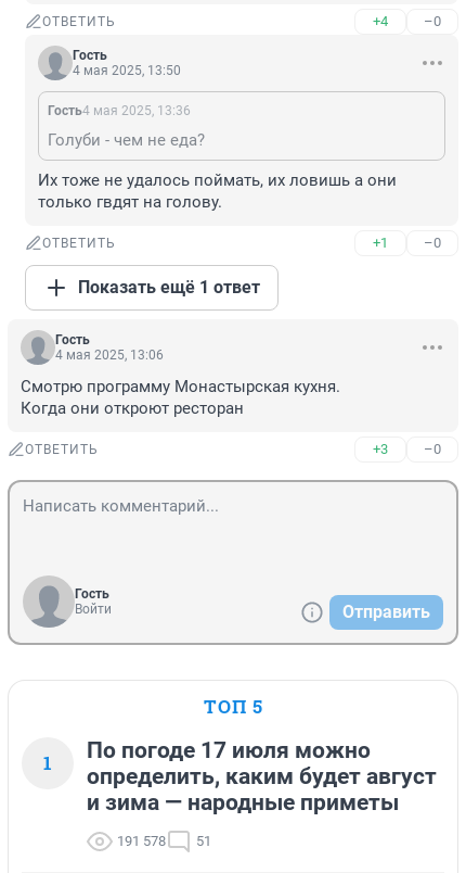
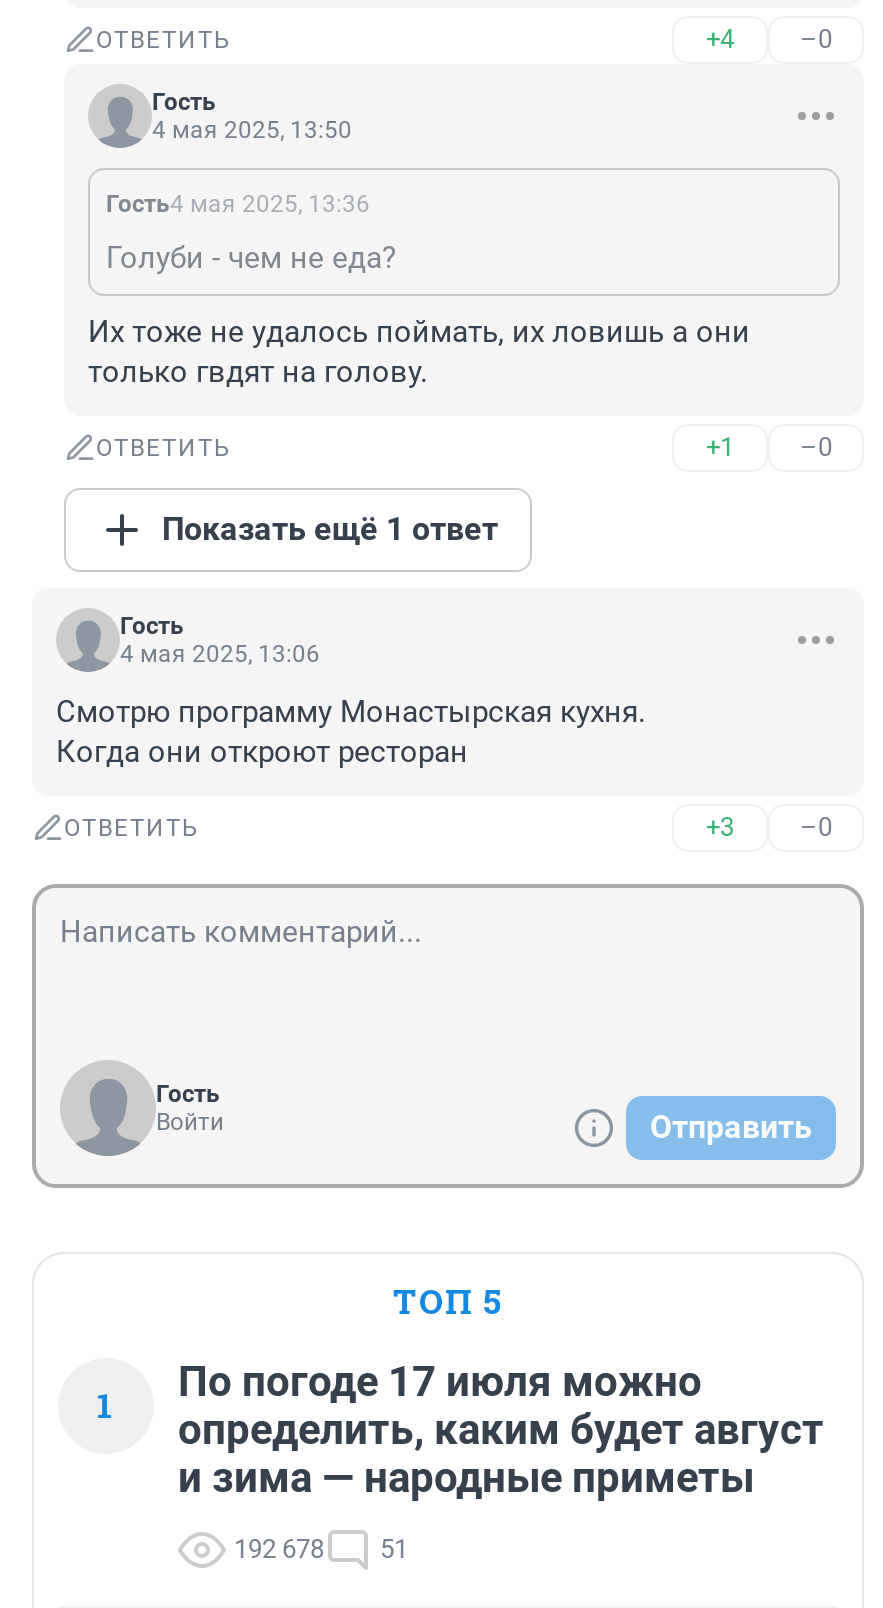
[117,833,211,849] 191 578 51 -> [234,1534,408,1564] 192 678 51

